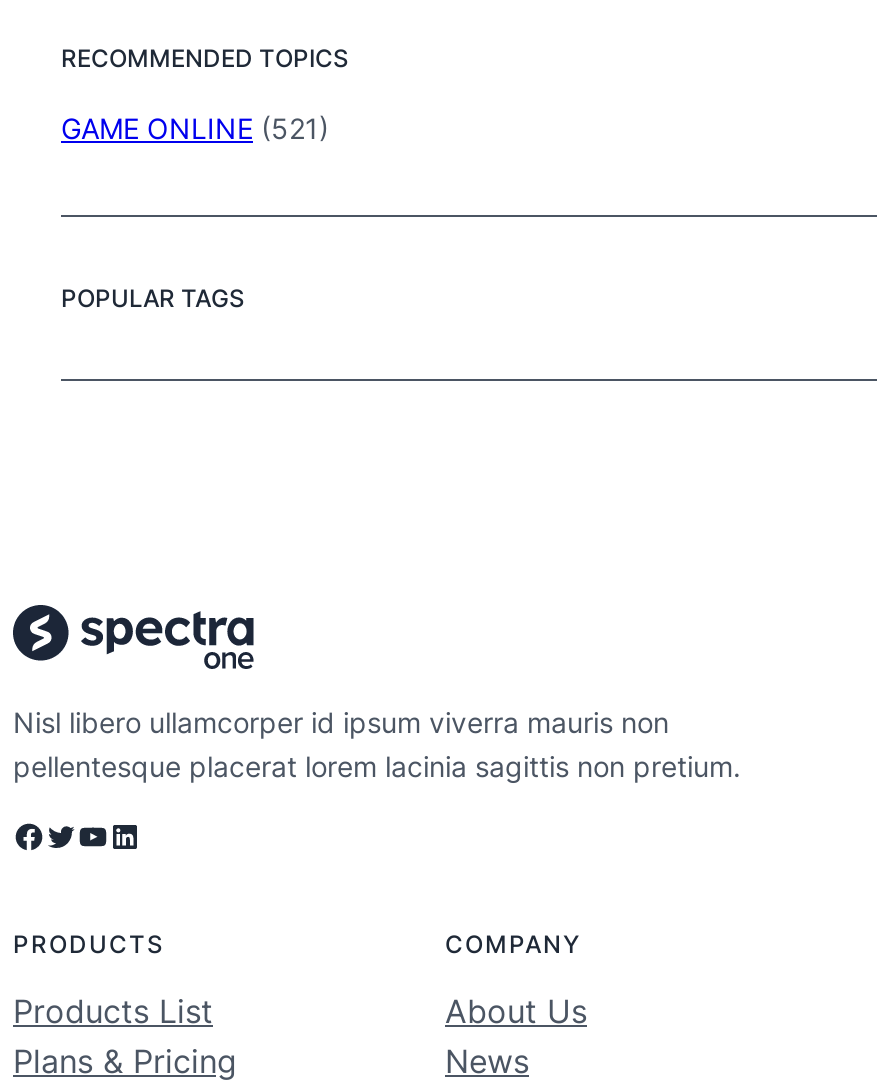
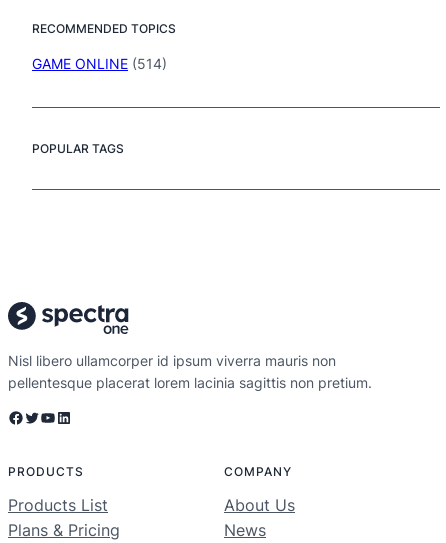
[61,111,329,145] GAME ONLINE (521) -> [32,55,167,72] GAME ONLINE (514)

